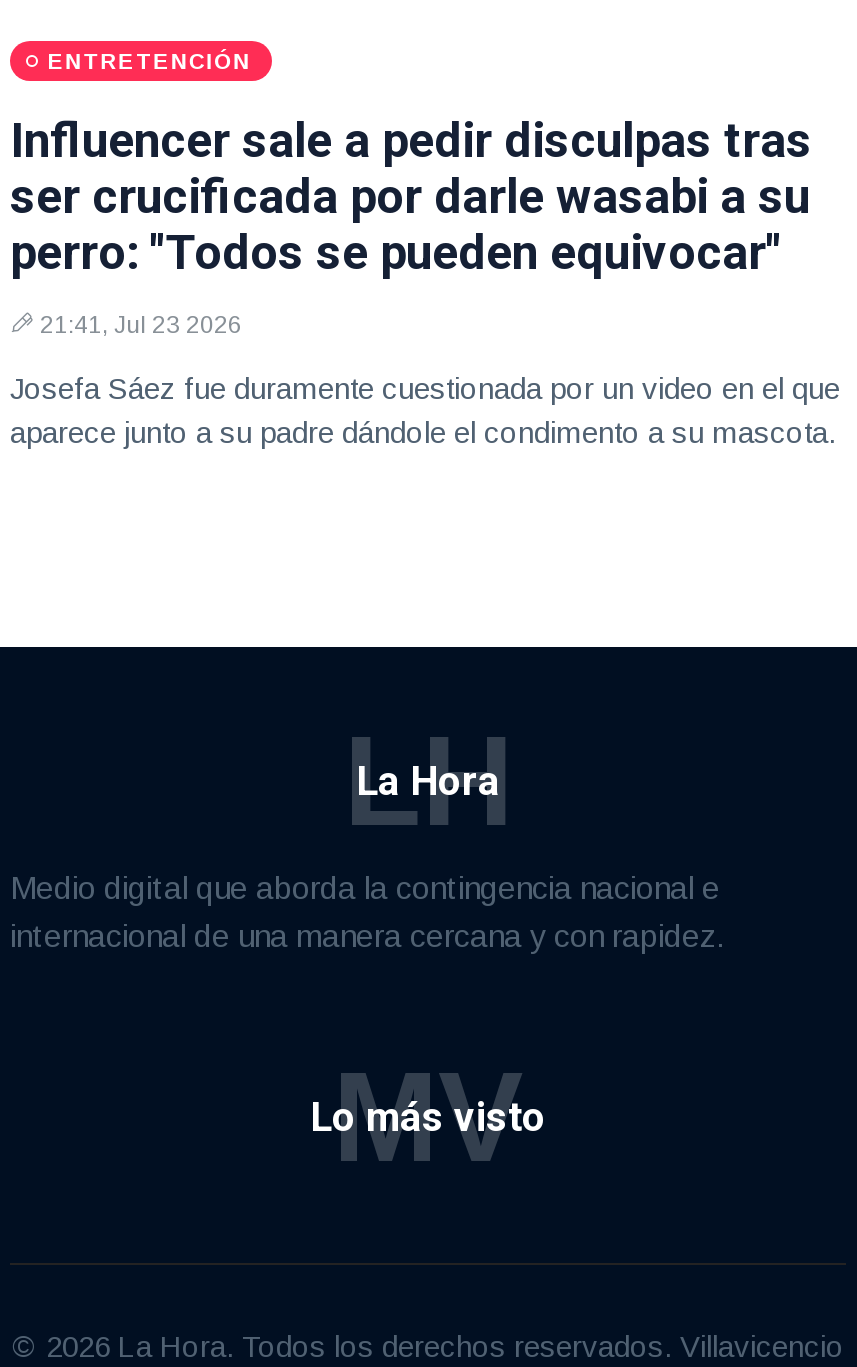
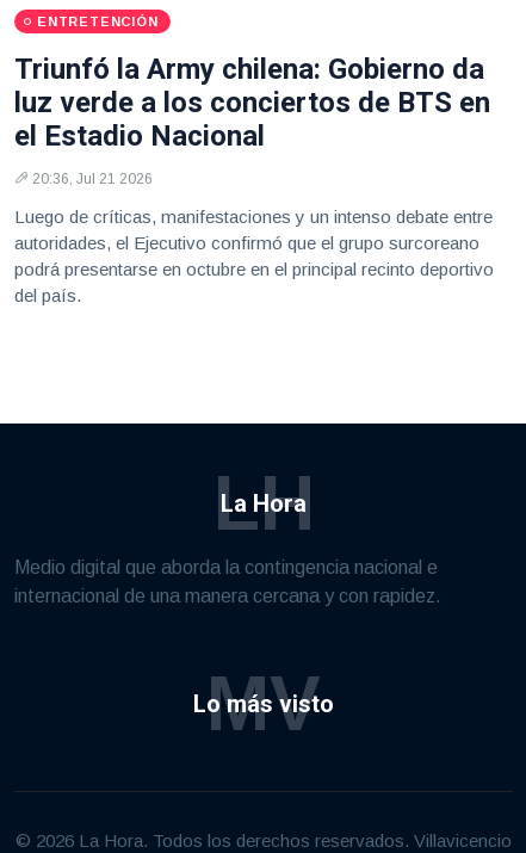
[10,112,812,280] Influencer sale a pedir disculpas tras | ser crucificada por darle wasabi a su | perro: "Todos se pueden equivocar" -> [14,52,490,152] Triunfó la Army chilena: Gobierno da | luz verde a los conciertos de BTS en | el Estadio Nacional
[40,310,242,338] 21:41, Jul 23 2026 -> [32,170,153,187] 20:36, Jul 21 2026
[10,370,840,448] Josefa Sáez fue duramente cuestionada por un video en el que | aparece junto a su padre dándole el condimento a su mascota. -> [14,206,494,305] Luego de críticas, manifestaciones y un intenso debate entre | autoridades, el Ejecutivo confirmó que el grupo surcoreano | podrá presentarse en octubre en el principal recinto deportivo | del país.

